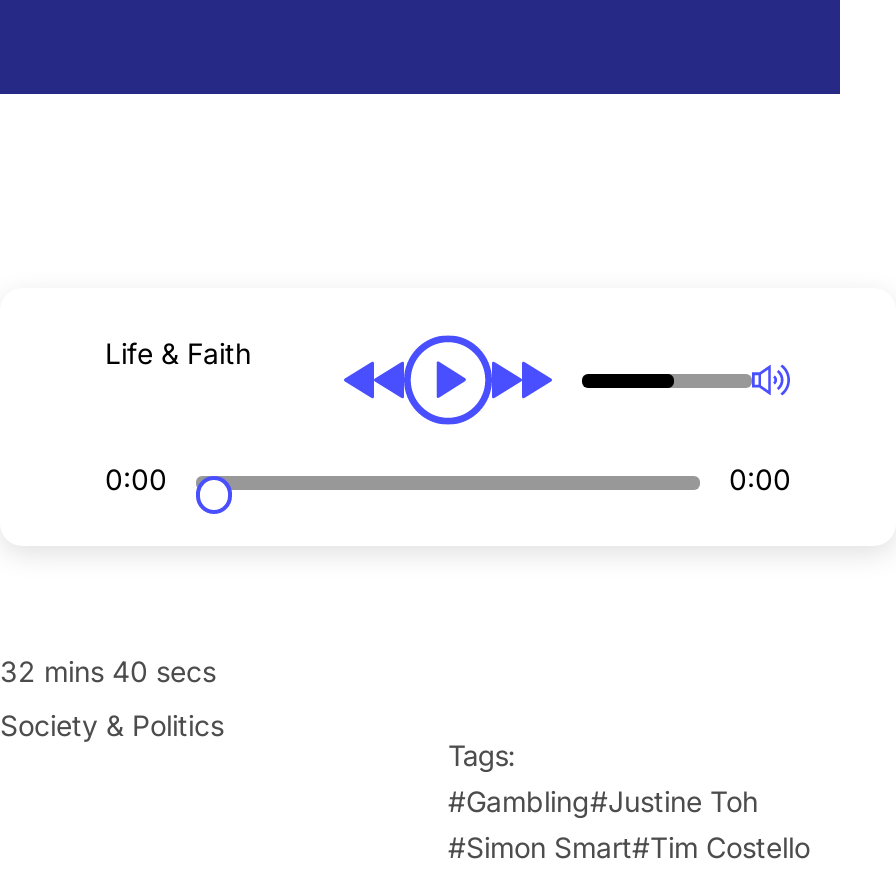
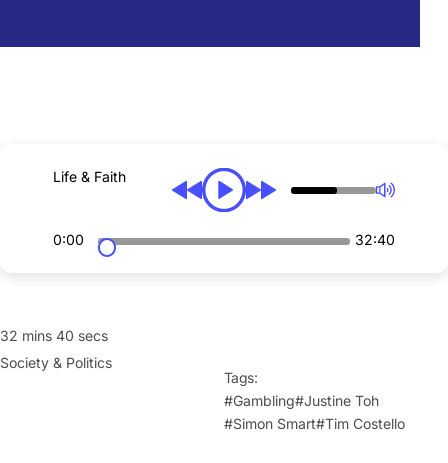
[729,463,791,497] 0:00 -> [355,231,395,248] 32:40

